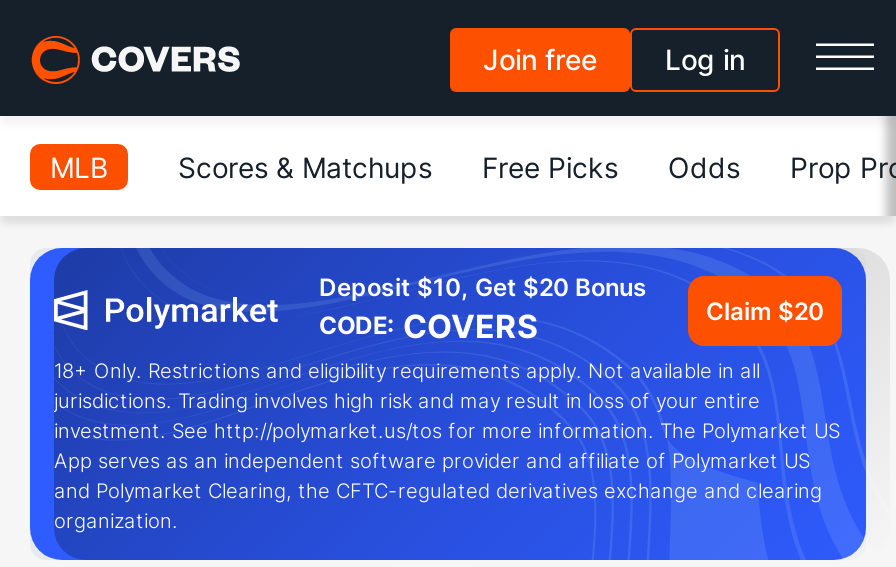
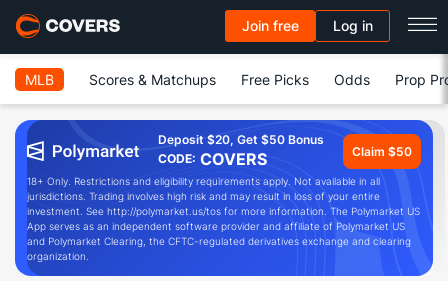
[319,272,647,302] Deposit $10, Get $20 Bonus -> [158,132,324,147] Deposit $20, Get $50 Bonus
[706,295,824,325] Claim $20 -> [352,143,412,158] Claim $50

